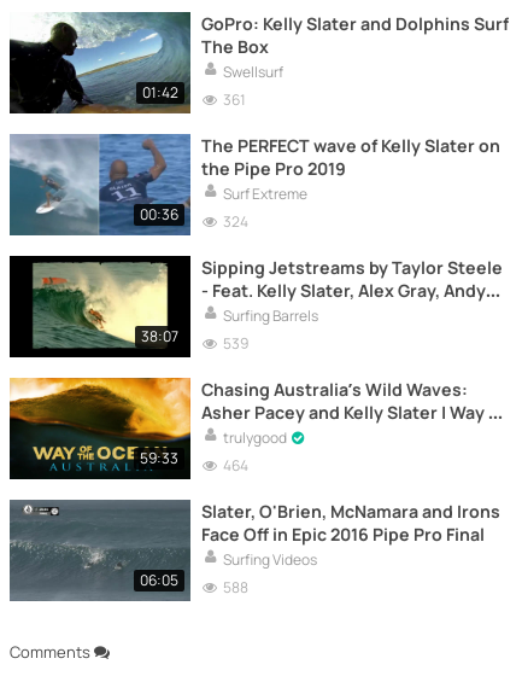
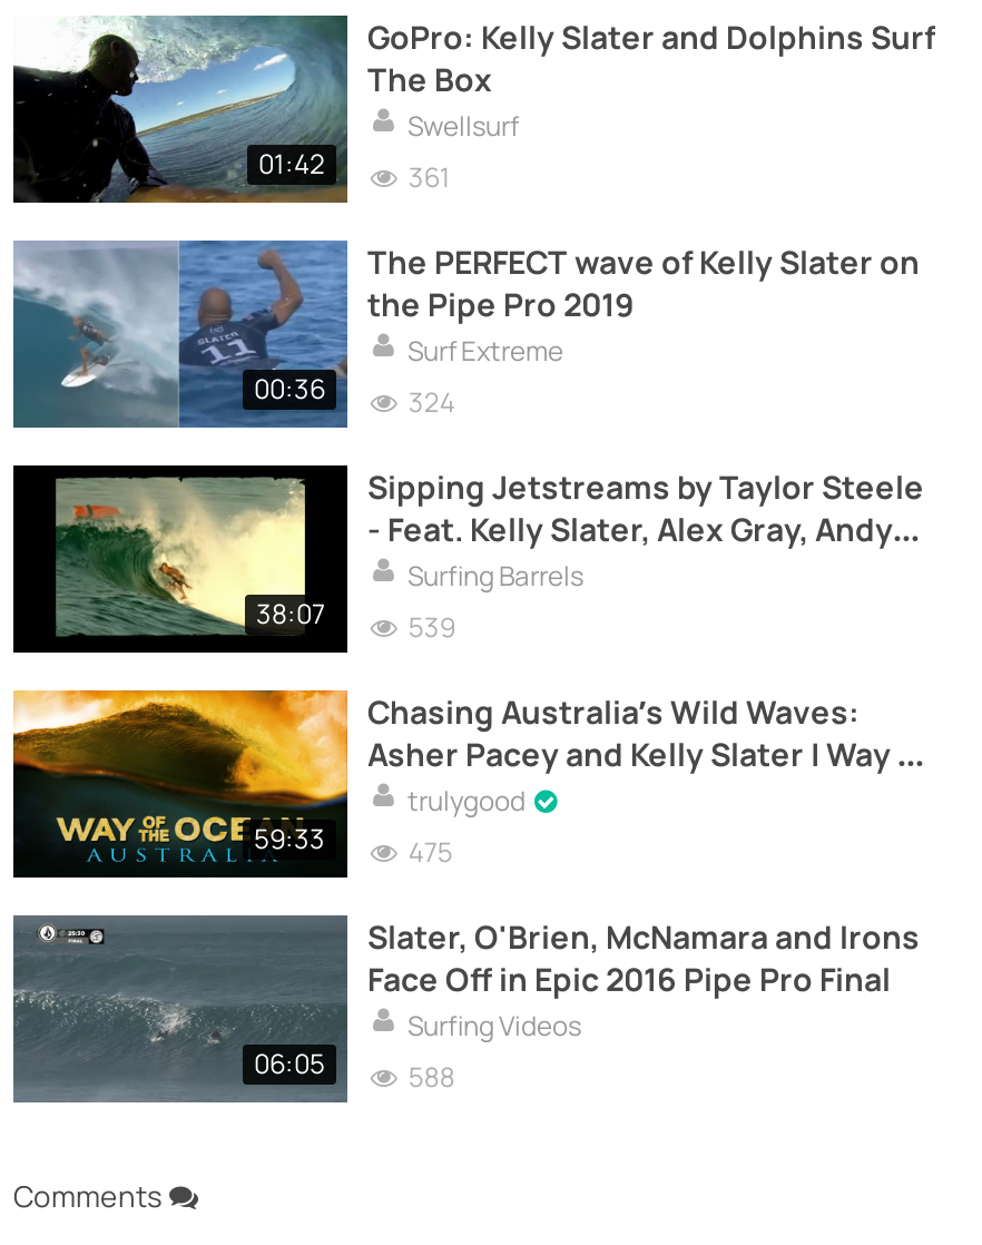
[223,455,249,476] 464 -> [408,833,453,871] 475

